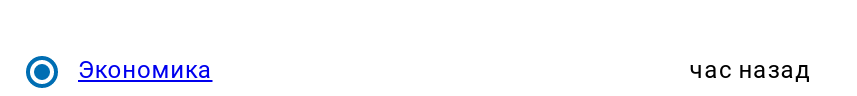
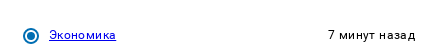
[690,57,810,85] час назад -> [328,28,415,42] 7 минут назад

